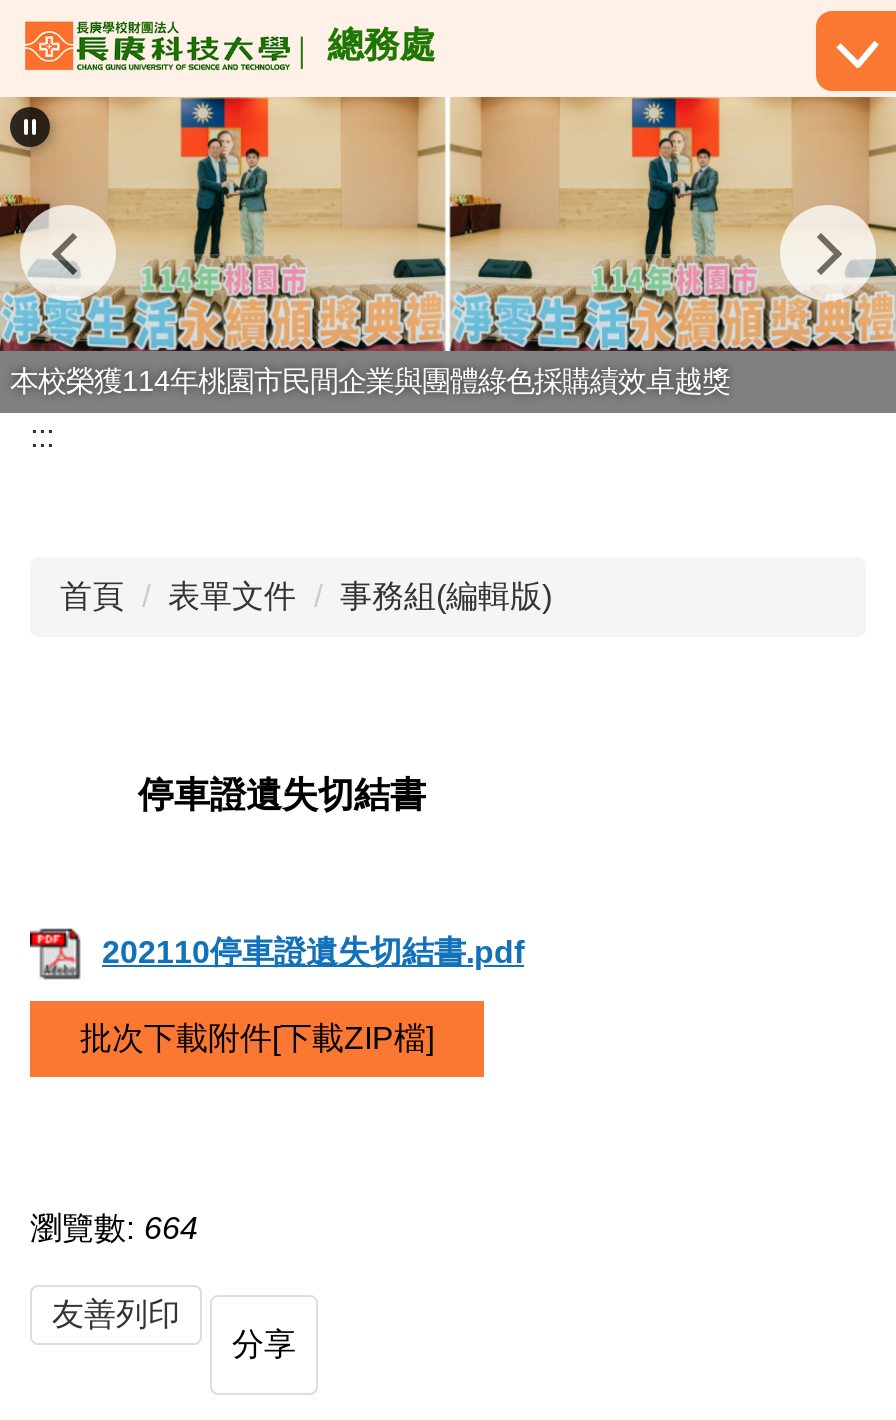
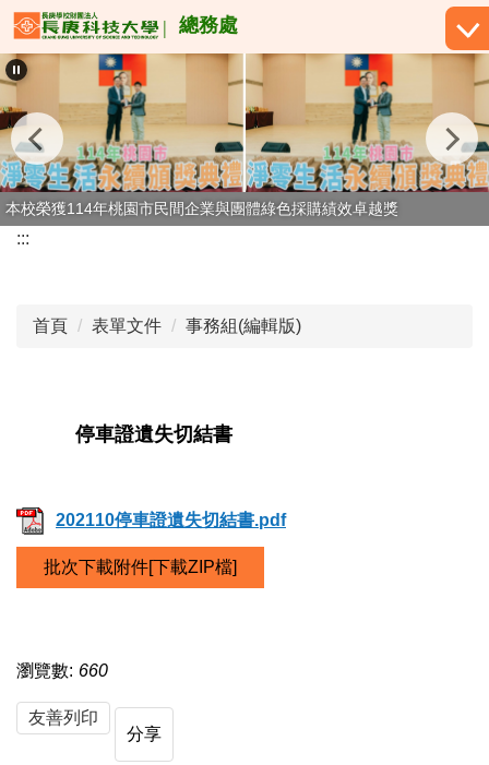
[30,1212,198,1246] 瀏覽數: 664 -> [16,662,108,680] 瀏覽數: 660

